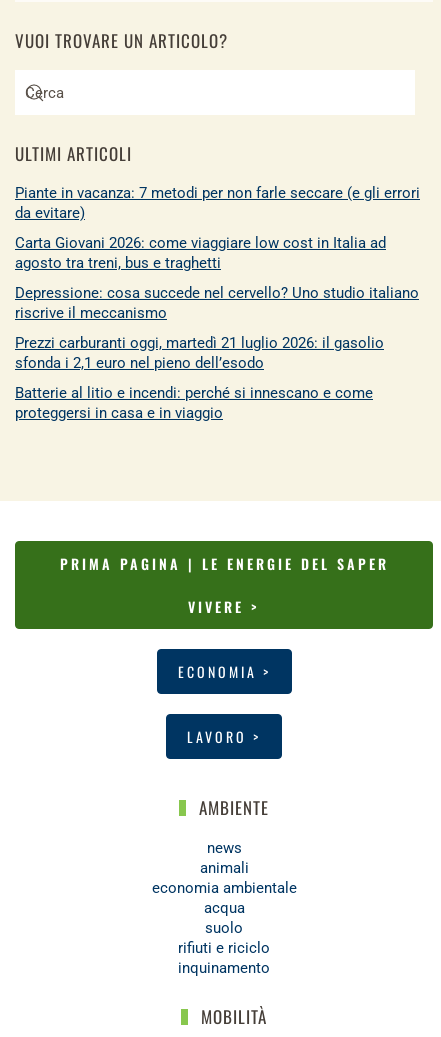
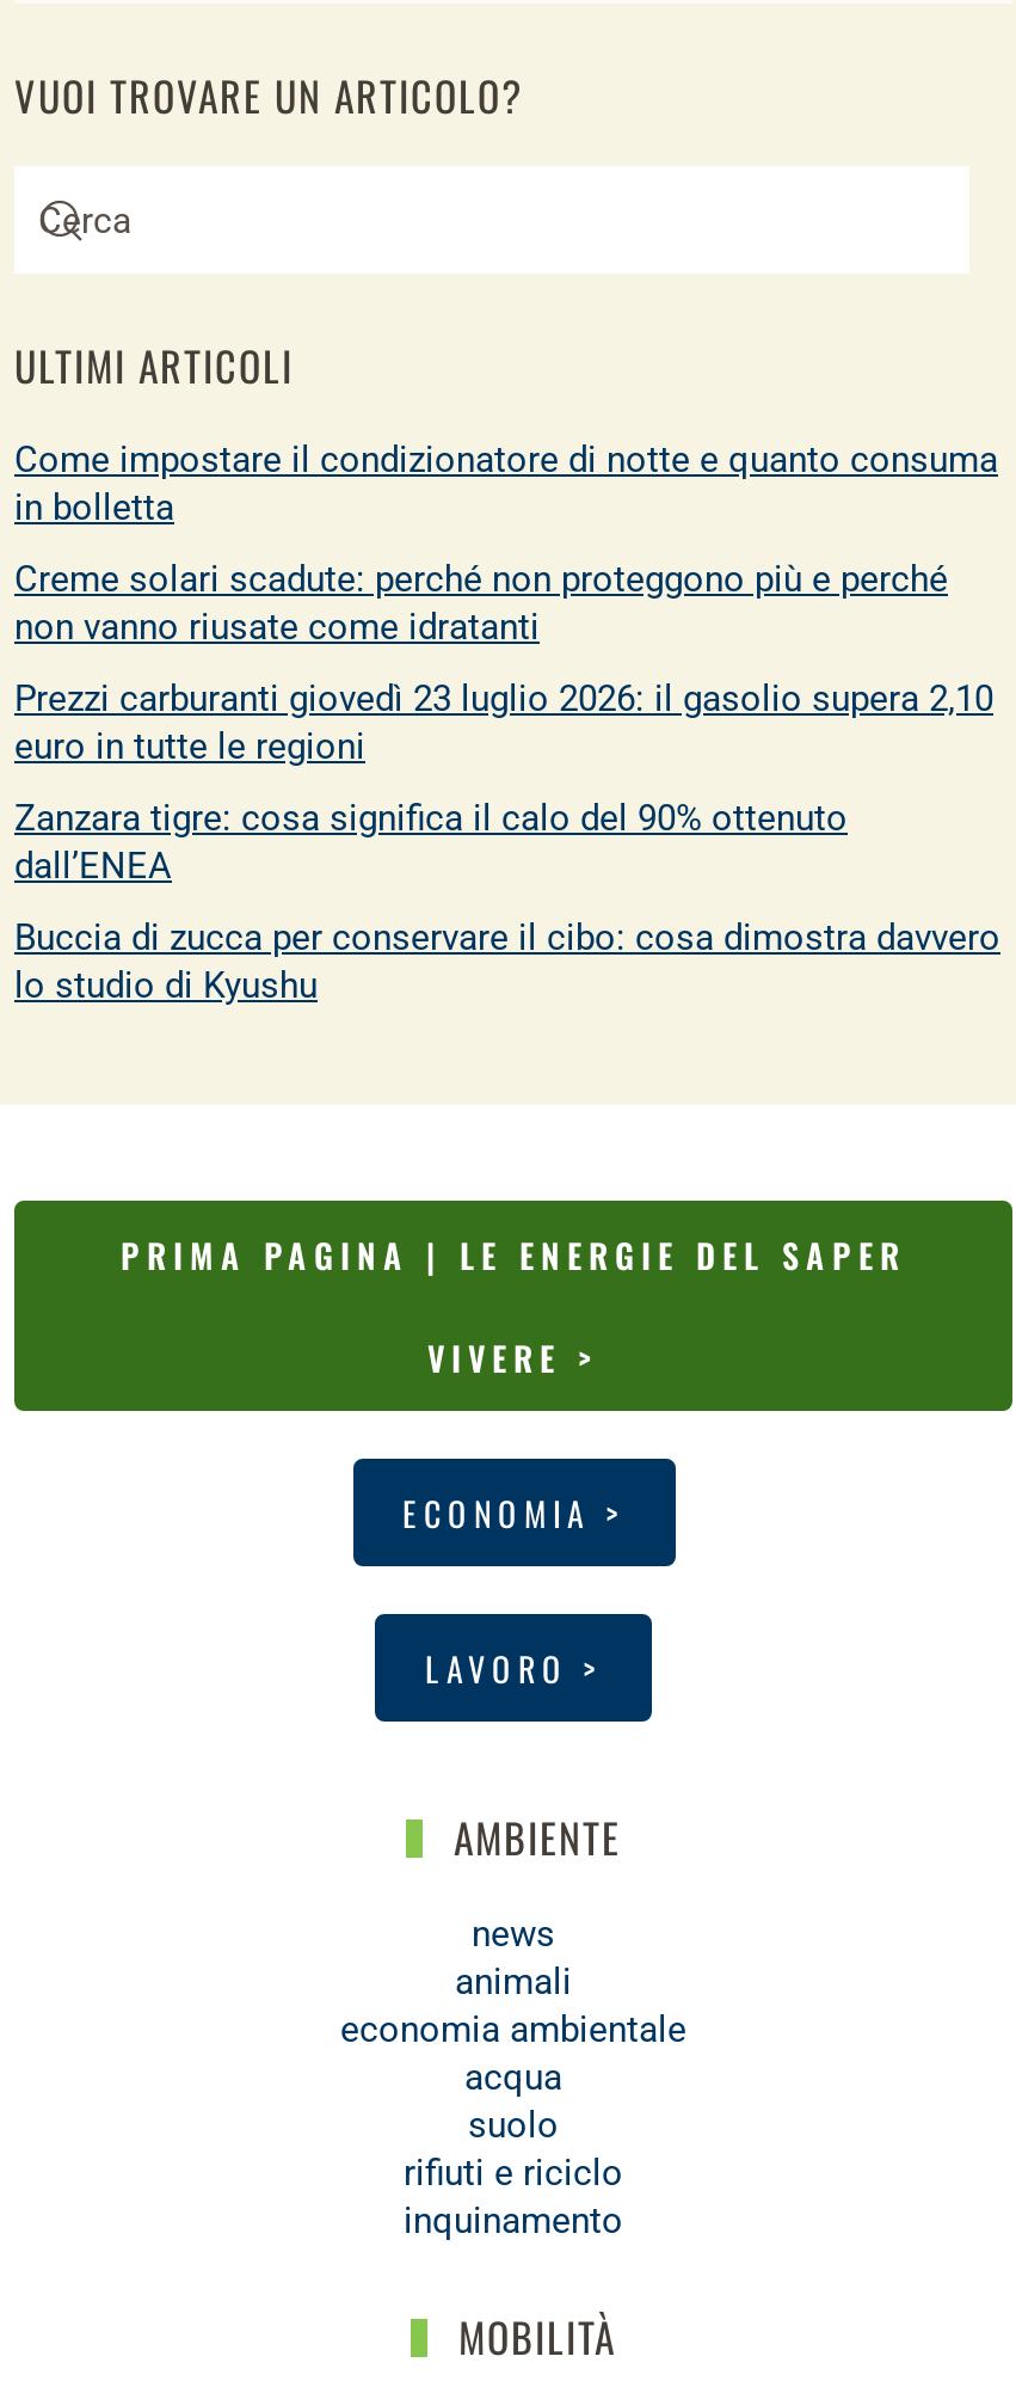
[15,184,420,222] Piante in vacanza: 7 metodi per non farle seccare (e gli errori | da evitare) -> [14,438,998,529] Come impostare il condizionatore di notte e quanto consuma | in bolletta
[15,234,386,272] Carta Giovani 2026: come viaggiare low cost in Italia ad | agosto tra treni, bus e traghetti -> [14,558,948,649] Creme solari scadute: perché non proteggono più e perché | non vanno riusate come idratanti
[15,284,419,322] Depressione: cosa succede nel cervello? Uno studio italiano | riscrive il meccanismo -> [14,677,993,768] Prezzi carburanti giovedì 23 luglio 2026: il gasolio supera 2,10 | euro in tutte le regioni
[15,334,384,372] Prezzi carburanti oggi, martedì 21 luglio 2026: il gasolio | sfonda i 2,1 euro nel pieno dell’esodo -> [14,797,848,888] Zanzara tigre: cosa significa il calo del 90% ottenuto | dall’ENEA
[15,384,373,422] Batterie al litio e incendi: perché si innescano e come | proteggersi in casa e in viaggio -> [14,916,1000,1007] Buccia di zucca per conservare il cibo: cosa dimostra davvero | lo studio di Kyushu

